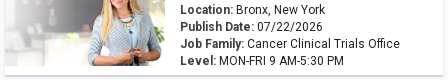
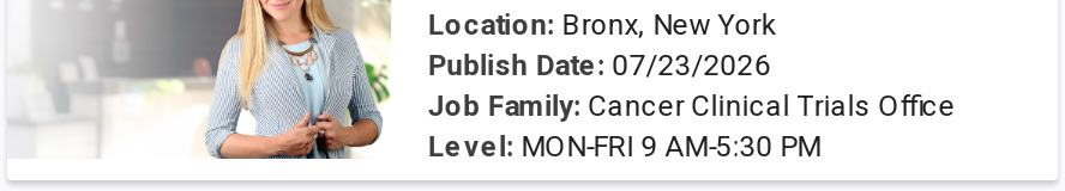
[180,20,323,34] Publish Date: 07/22/2026 -> [427,48,770,82] Publish Date: 07/23/2026

